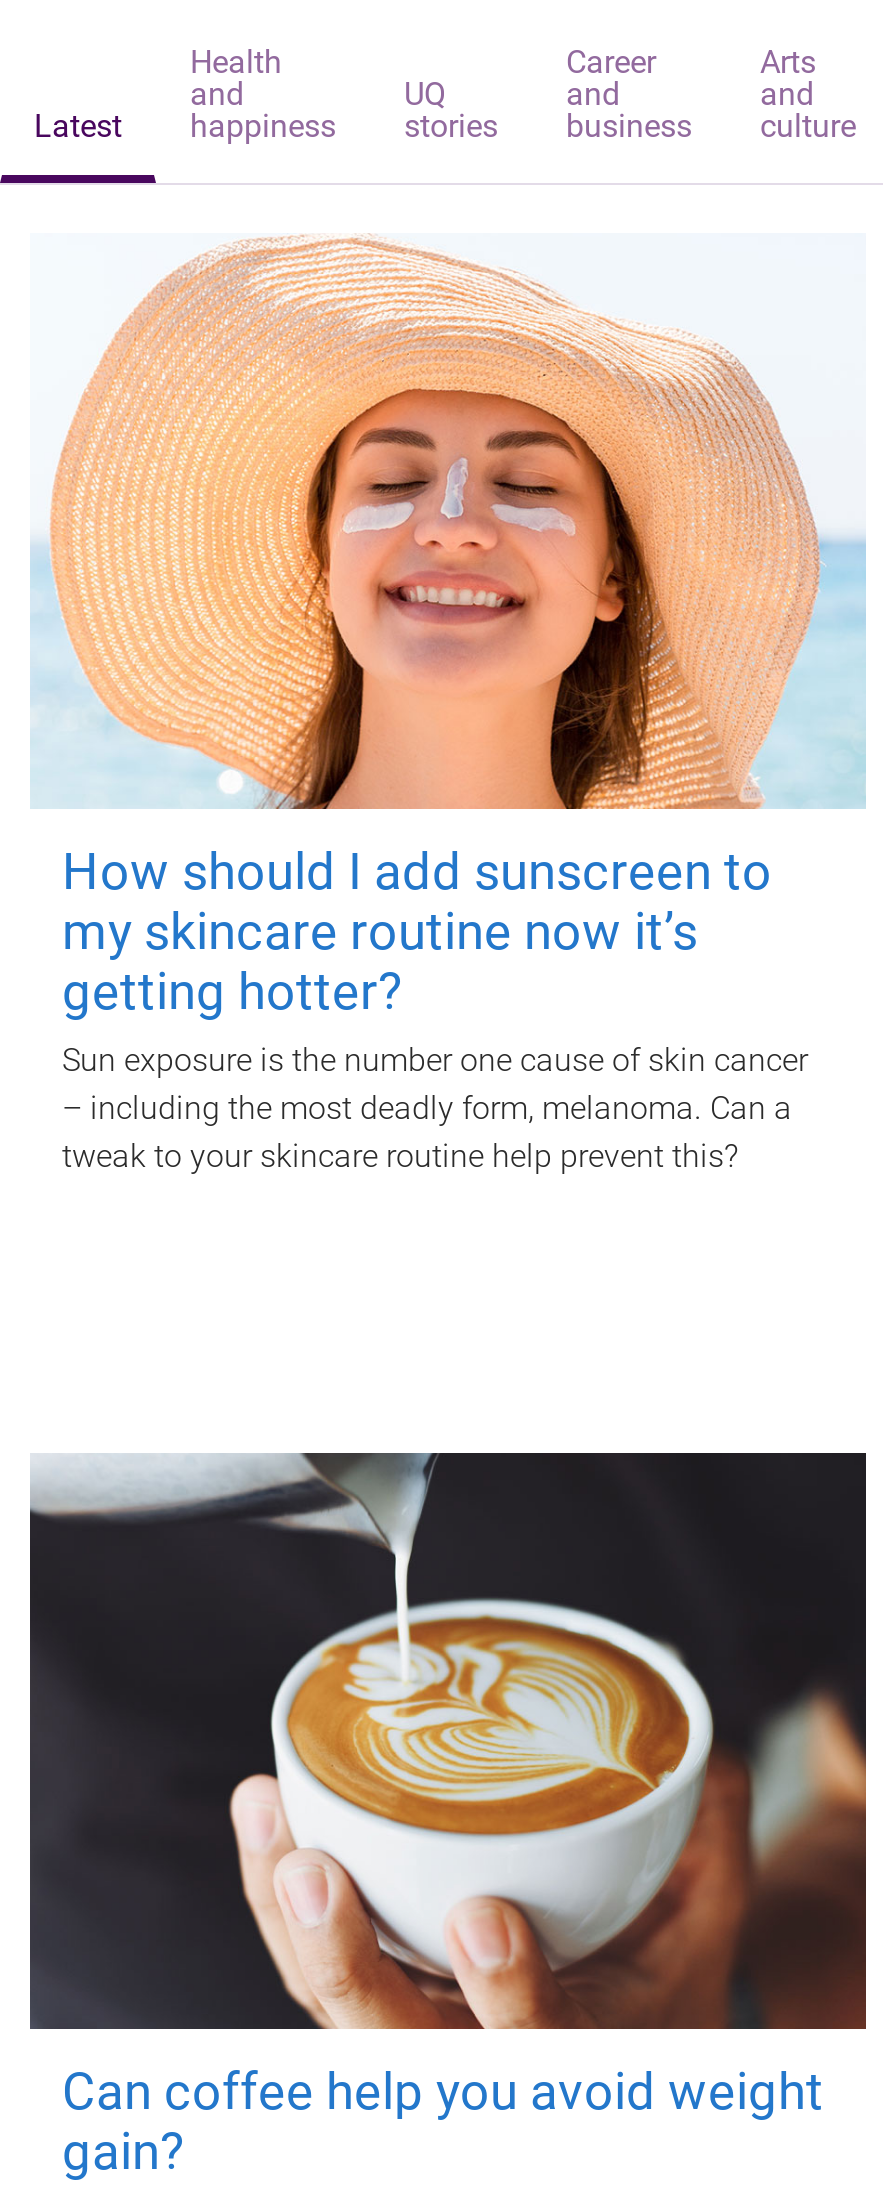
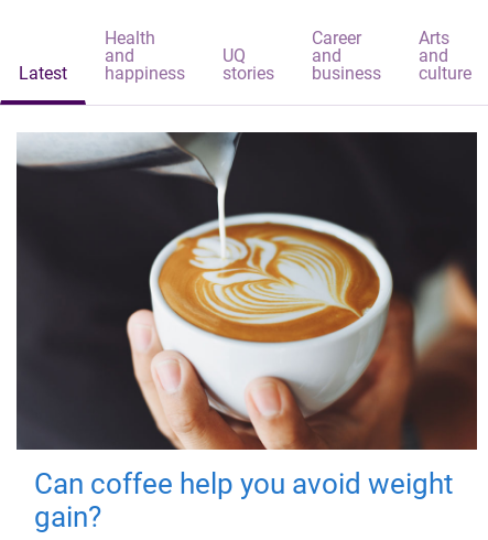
[30,235,866,1175] [image] | How should I add sunscreen to | my skincare routine now it’s | getting hotter? | Sun exposure is the number one cause of skin cancer | – including the most deadly form, melanoma. Can a | tweak to your skincare routine help prevent this? -> none

